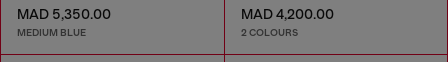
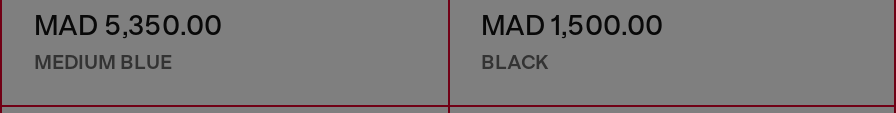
[240,6,333,39] MAD 4,200.00 | 2 COLOURS -> [481,9,663,74] MAD 1,500.00 | BLACK

